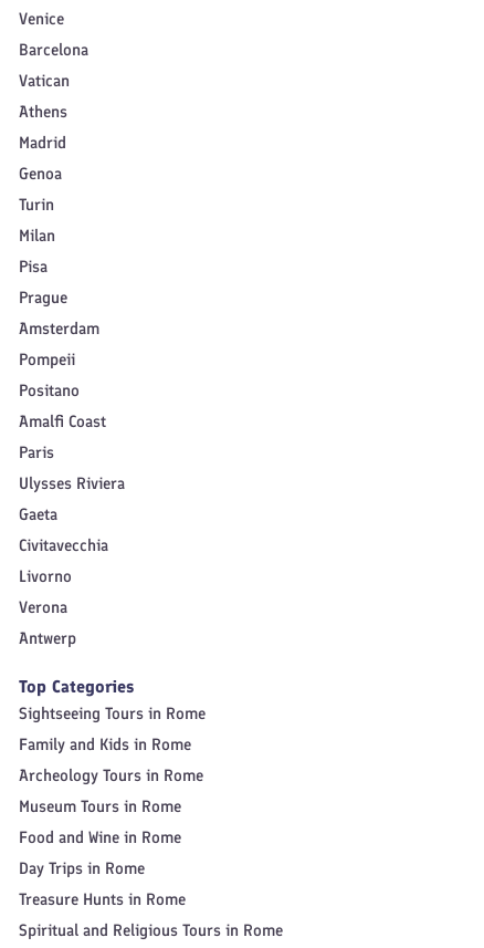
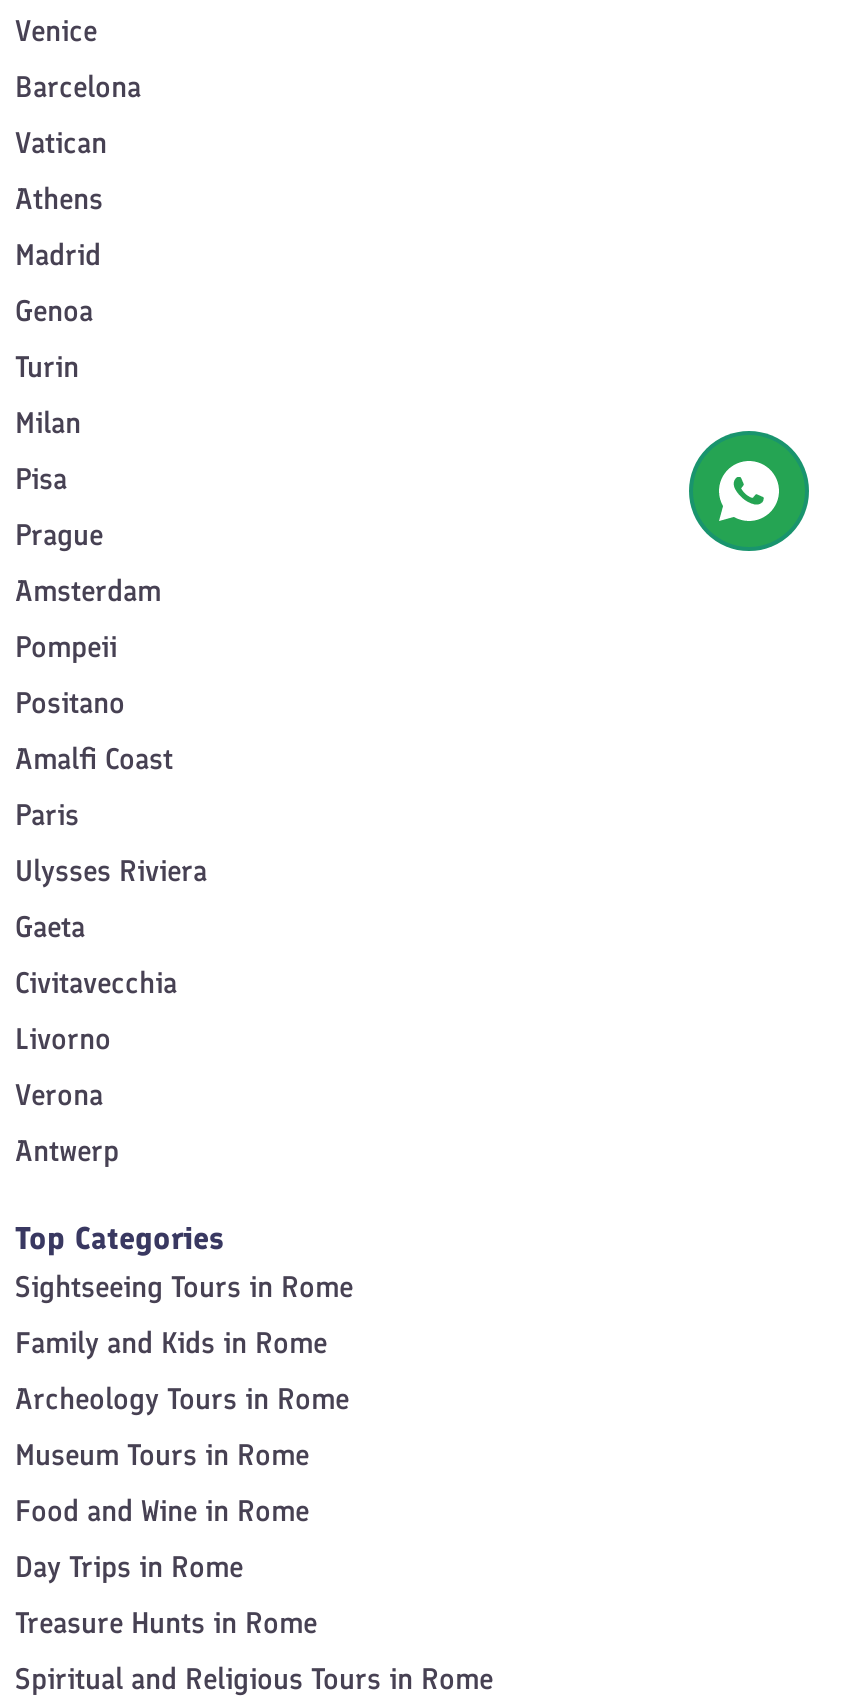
none -> [687,429,811,553] [image]

